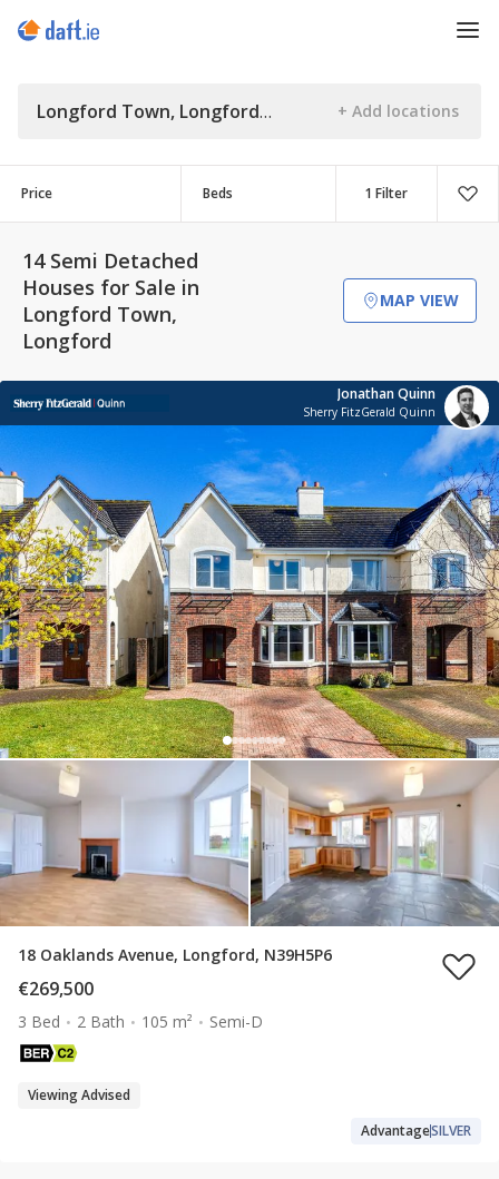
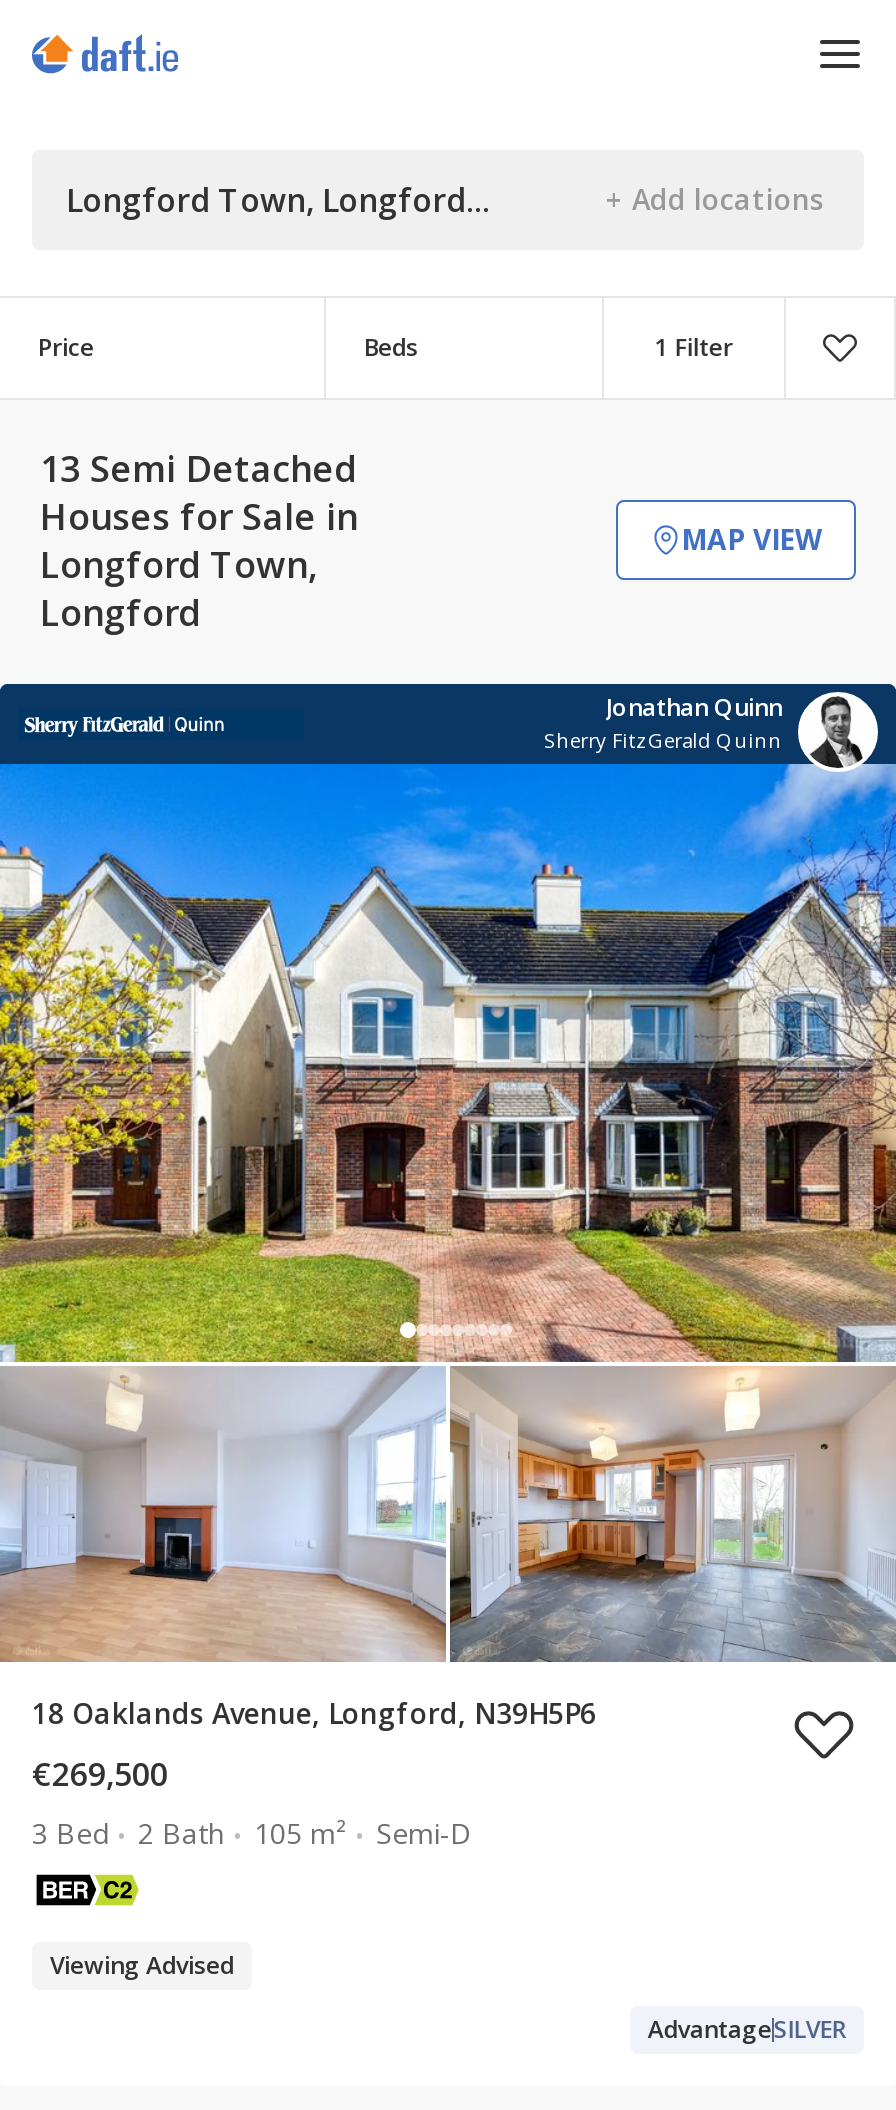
[22,247,198,274] 14 Semi Detached -> [40,444,356,492] 13 Semi Detached

